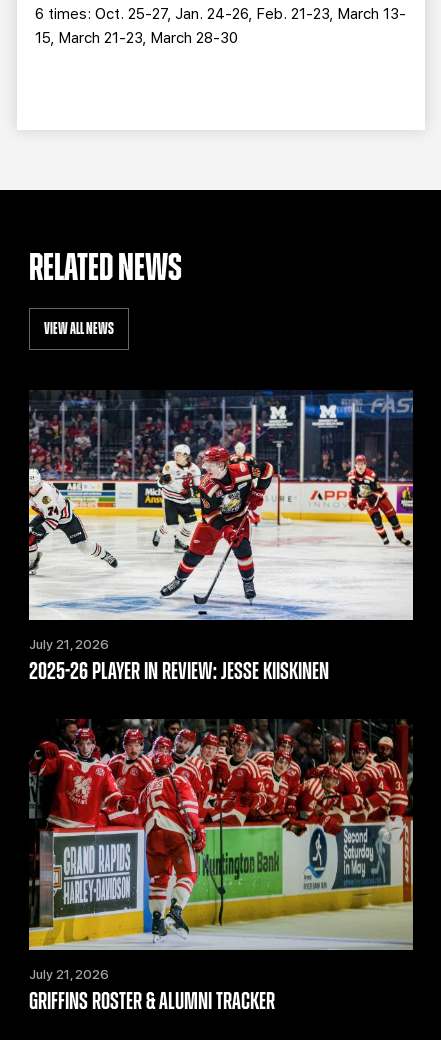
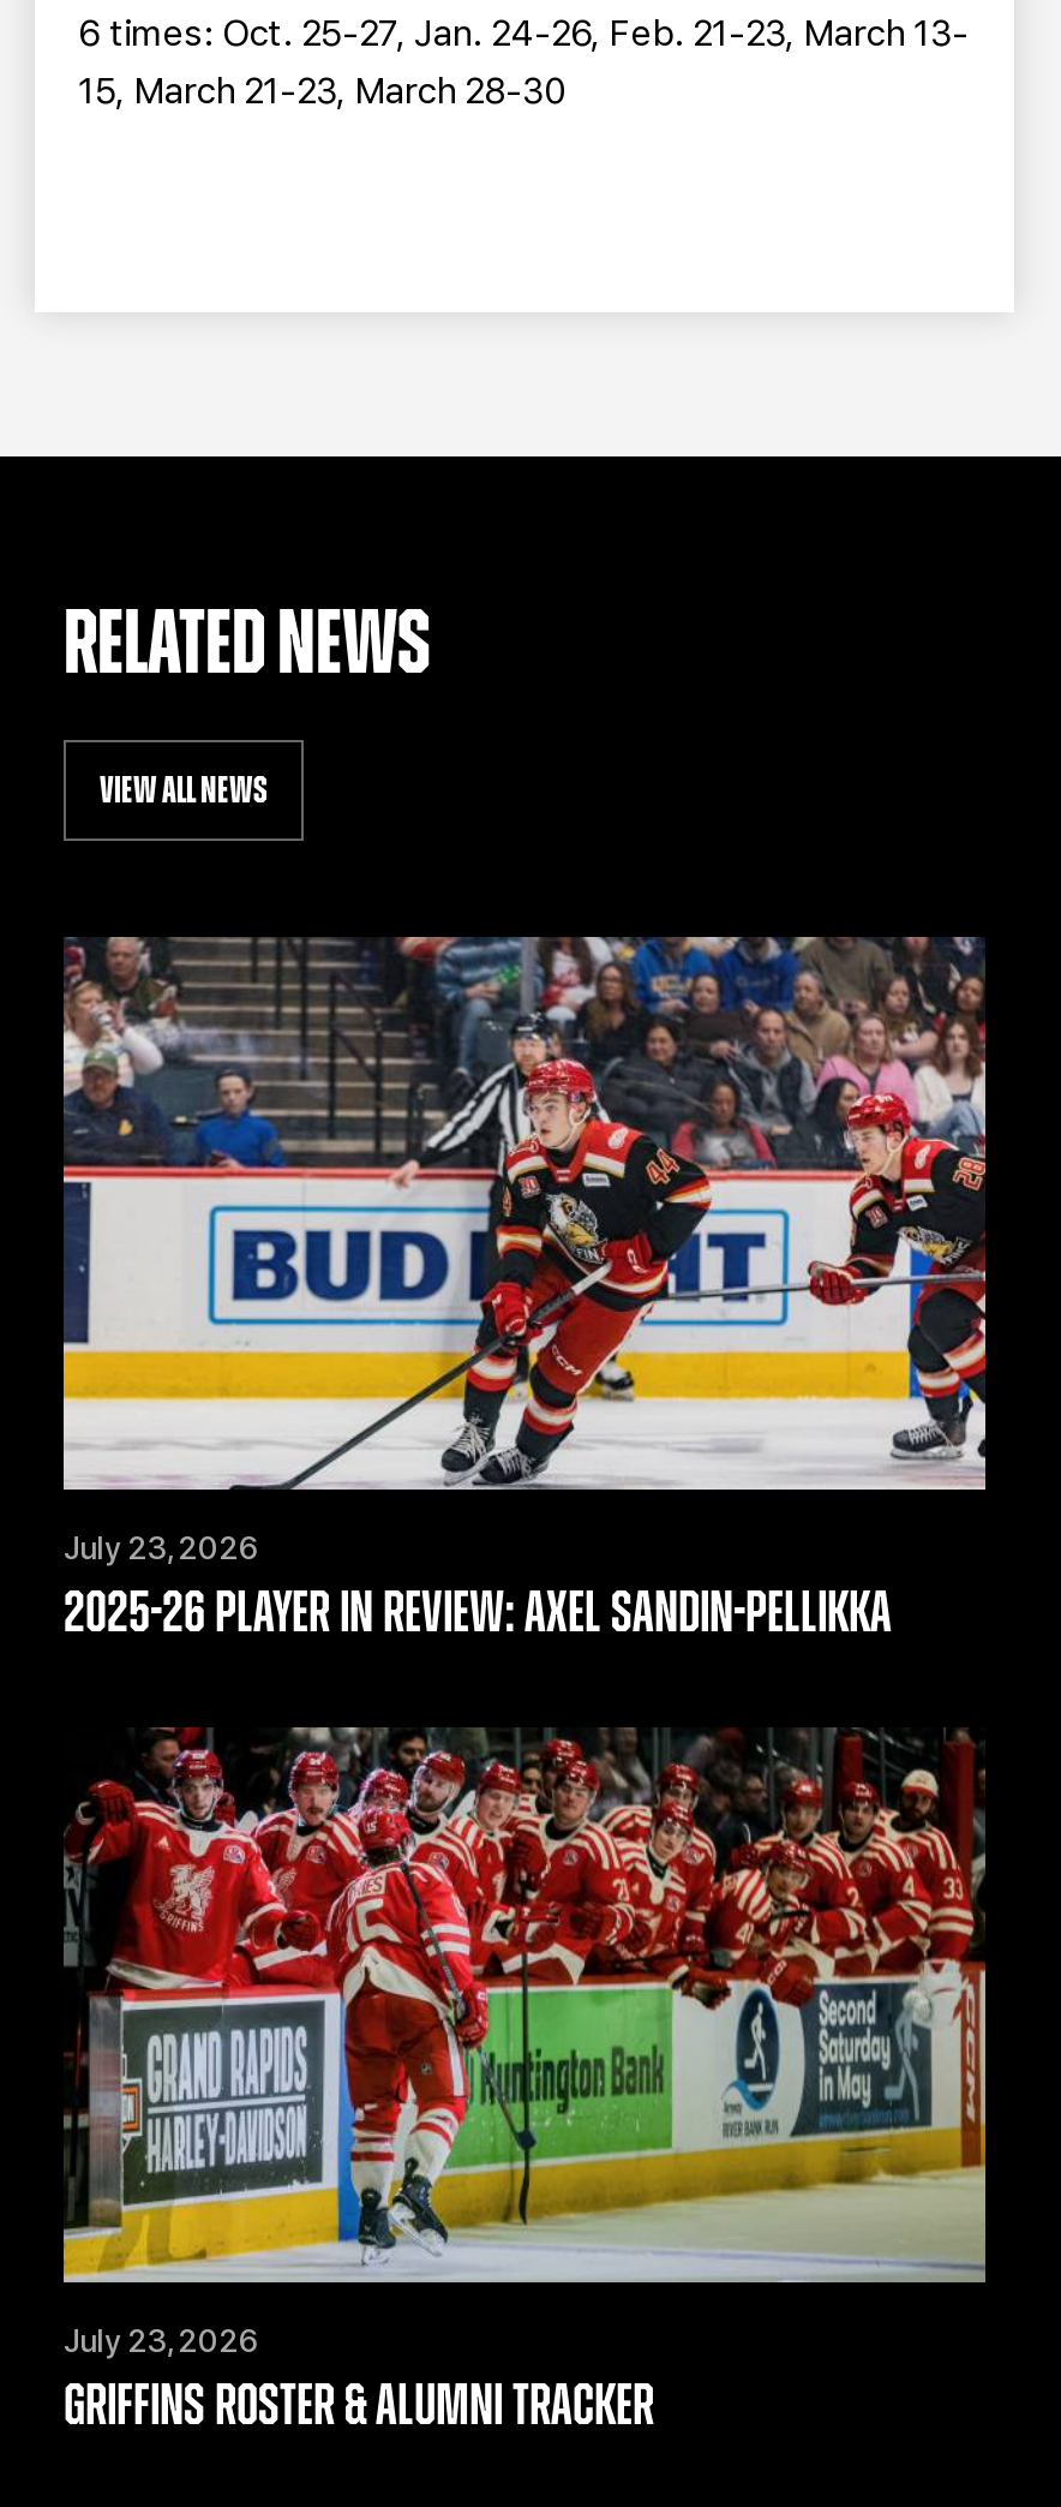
[28,390,414,652] [image] | July 21, 2026 -> [61,935,988,1567] [image] | July 23, 2026
[29,660,329,684] 2025-26 PLAYER IN REVIEW: JESSE KIISKINEN -> [64,1587,892,1644] 2025-26 PLAYER IN REVIEW: AXEL SANDIN-PELLIKKA
[29,967,109,982] July 21, 2026 -> [64,2323,260,2359] July 23, 2026

